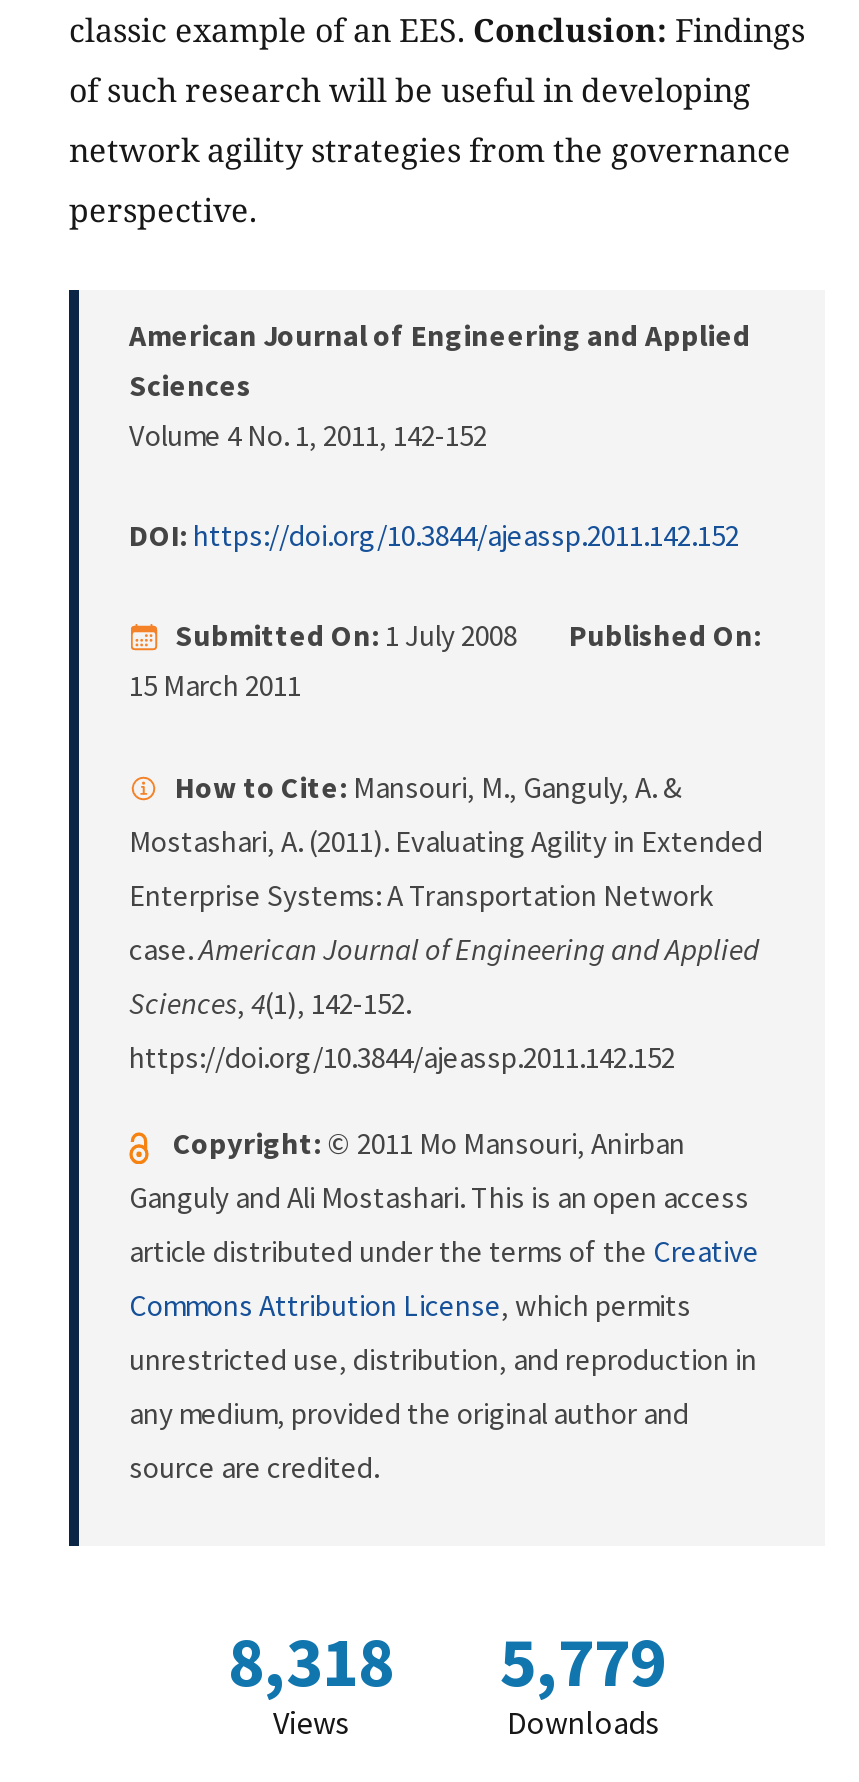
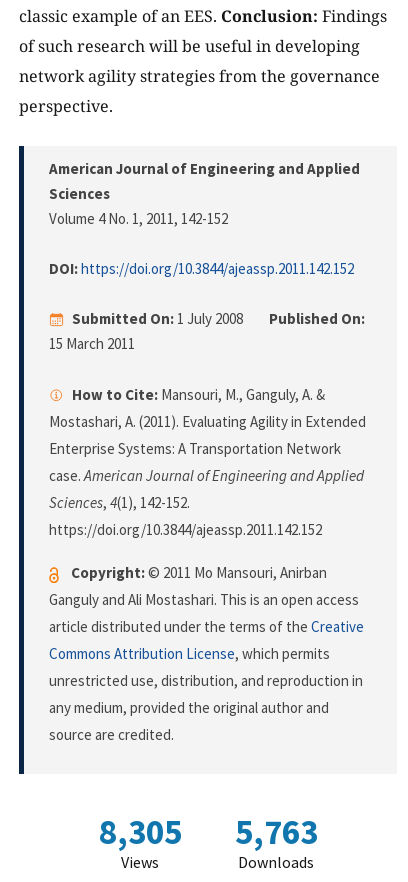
[228,1619,394,1707] 8,318 -> [98,810,181,854] 8,305
[500,1619,666,1707] 5,779 -> [234,810,317,854] 5,763

